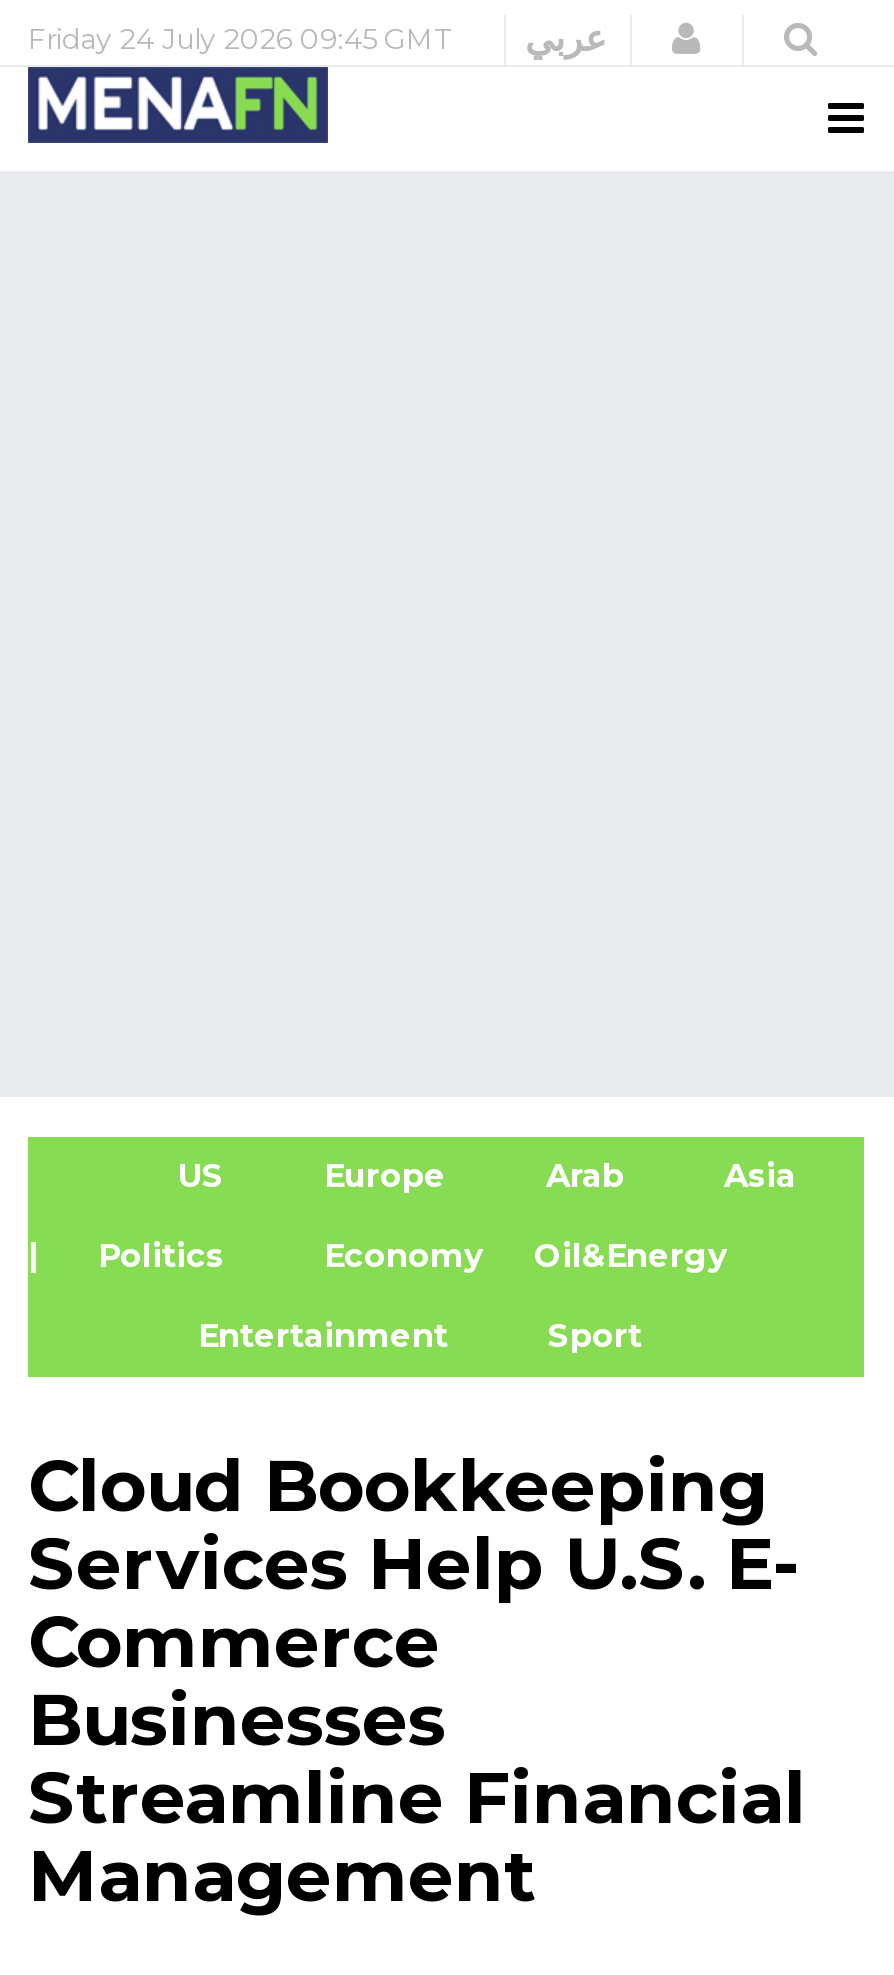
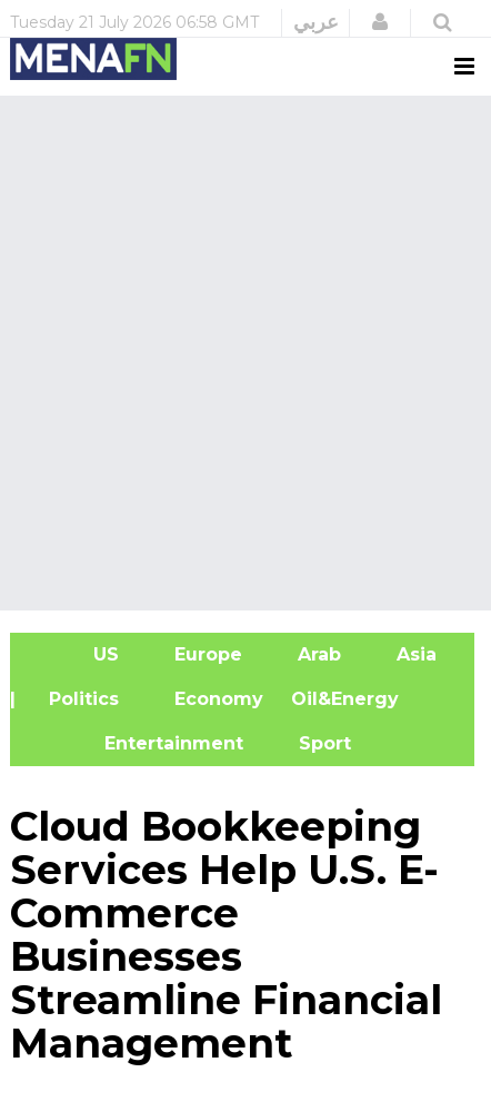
[28,21,450,57] Friday 24 July 2026 09:45 GMT -> [10,12,259,32] Tuesday 21 July 2026 06:58 GMT

